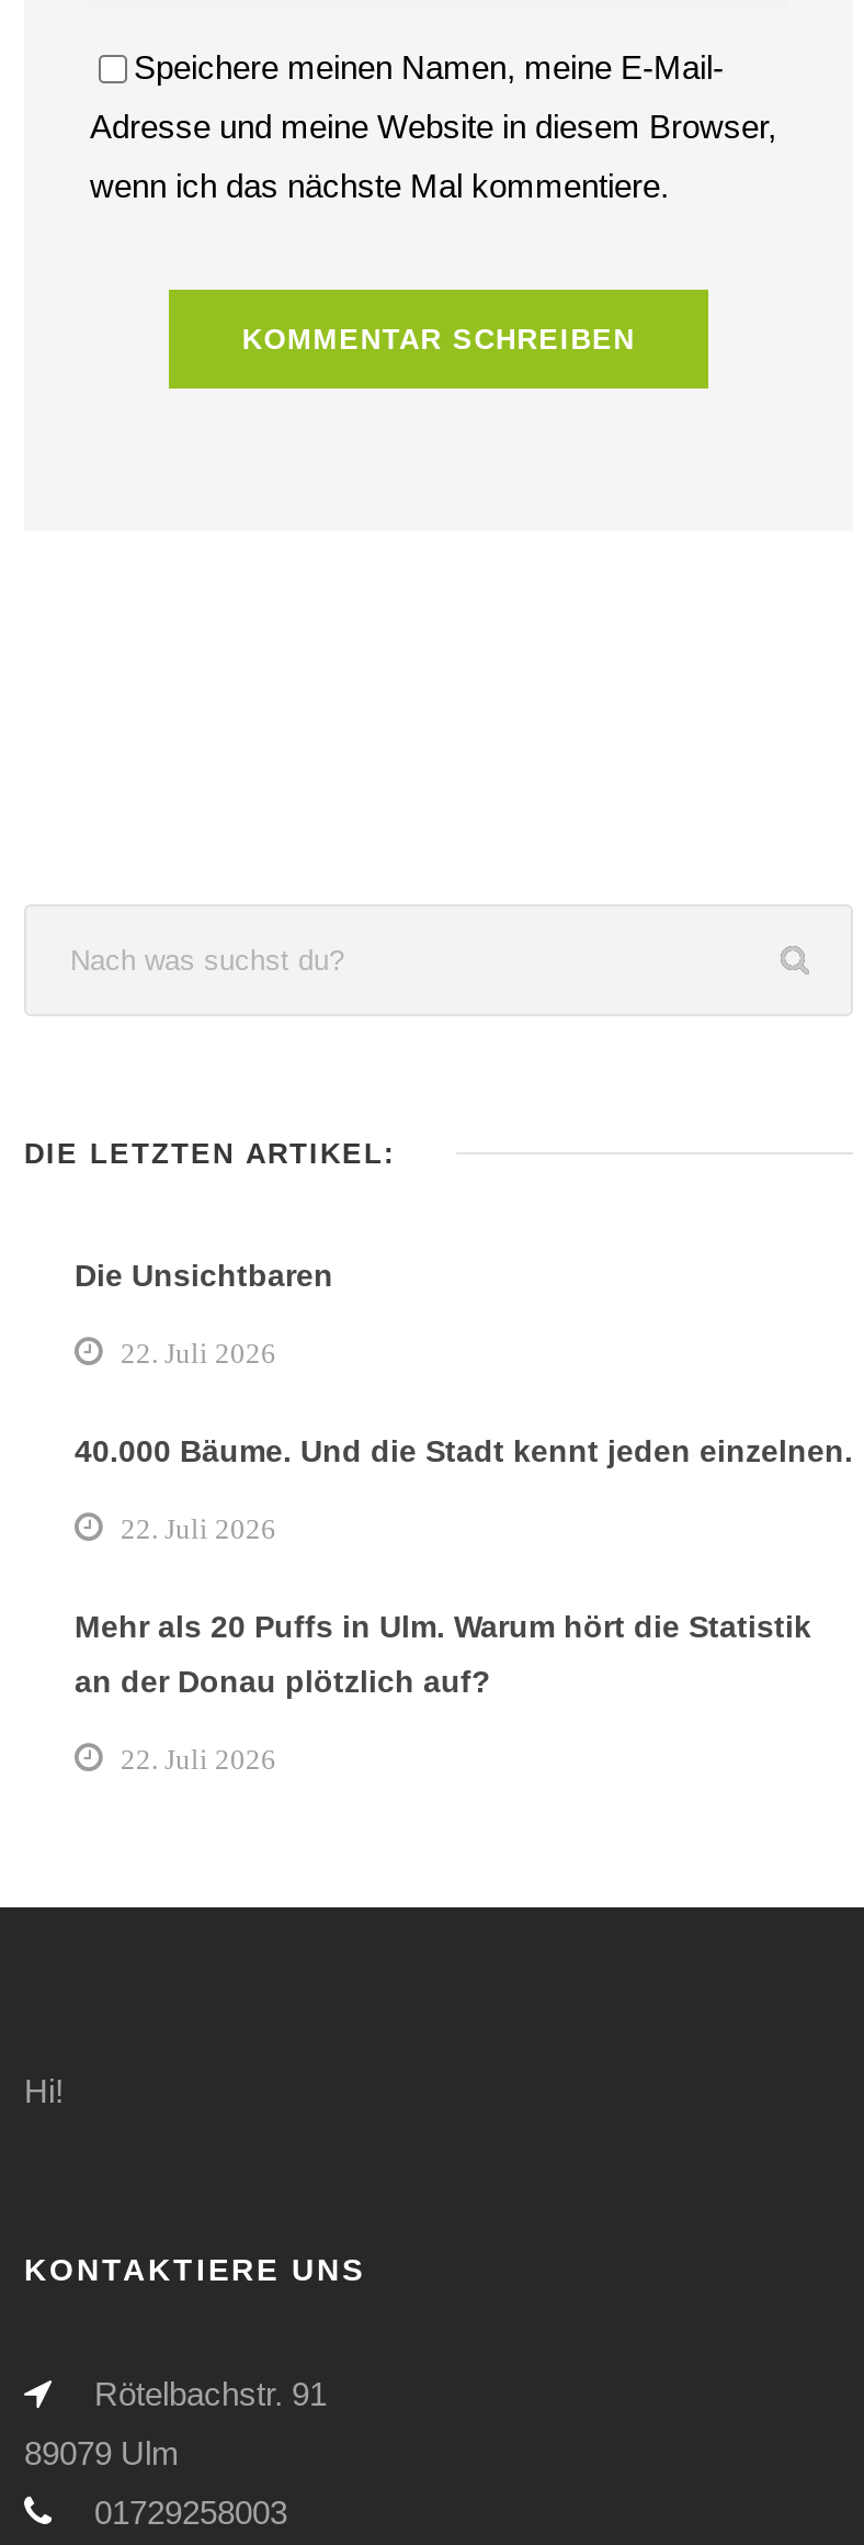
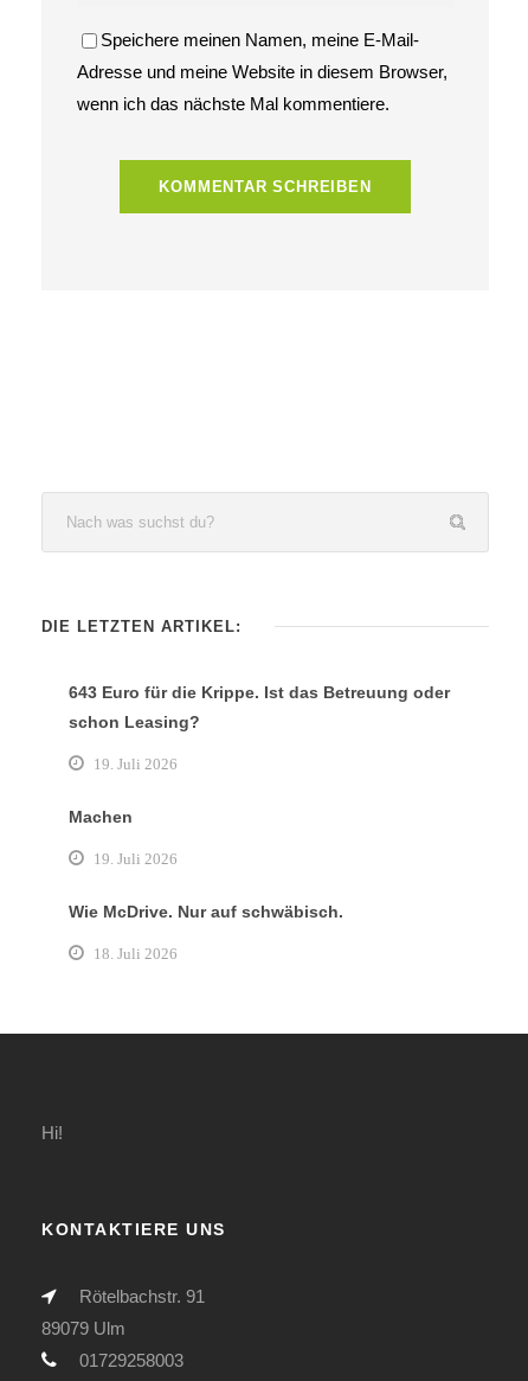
[75,1257,333,1292] Die Unsichtbaren -> [69,682,450,701] 643 Euro für die Krippe. Ist das Betreuung oder
[121,1336,276,1369] 22. Juli 2026 -> [69,712,200,731] schon Leasing?
[75,1432,853,1467] 40.000 Bäume. Und die Stadt kennt jeden einzelnen. -> [94,755,178,772] 19. Juli 2026
[121,1511,276,1544] 22. Juli 2026 -> [69,807,133,826] Machen
[75,1608,811,1643] Mehr als 20 Puffs in Ulm. Warum hört die Statistik -> [94,849,178,867] 19. Juli 2026
[75,1663,491,1698] an der Donau plötzlich auf? -> [69,902,343,920] Wie McDrive. Nur auf schwäbisch.
[121,1742,276,1775] 22. Juli 2026 -> [94,944,178,962] 18. Juli 2026

